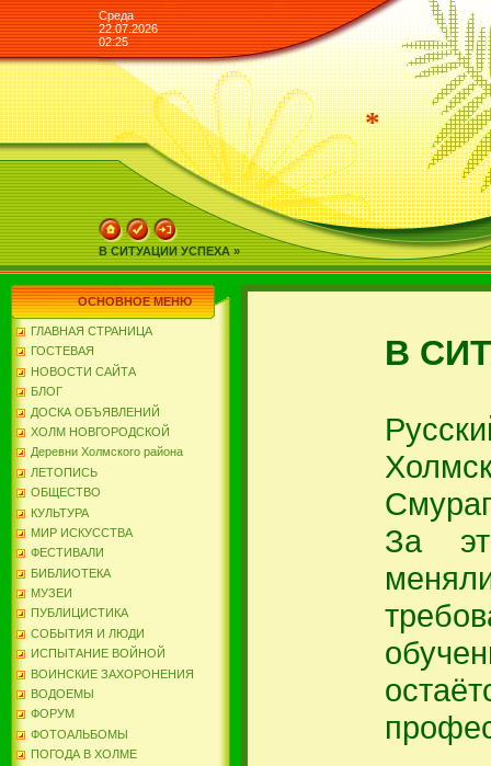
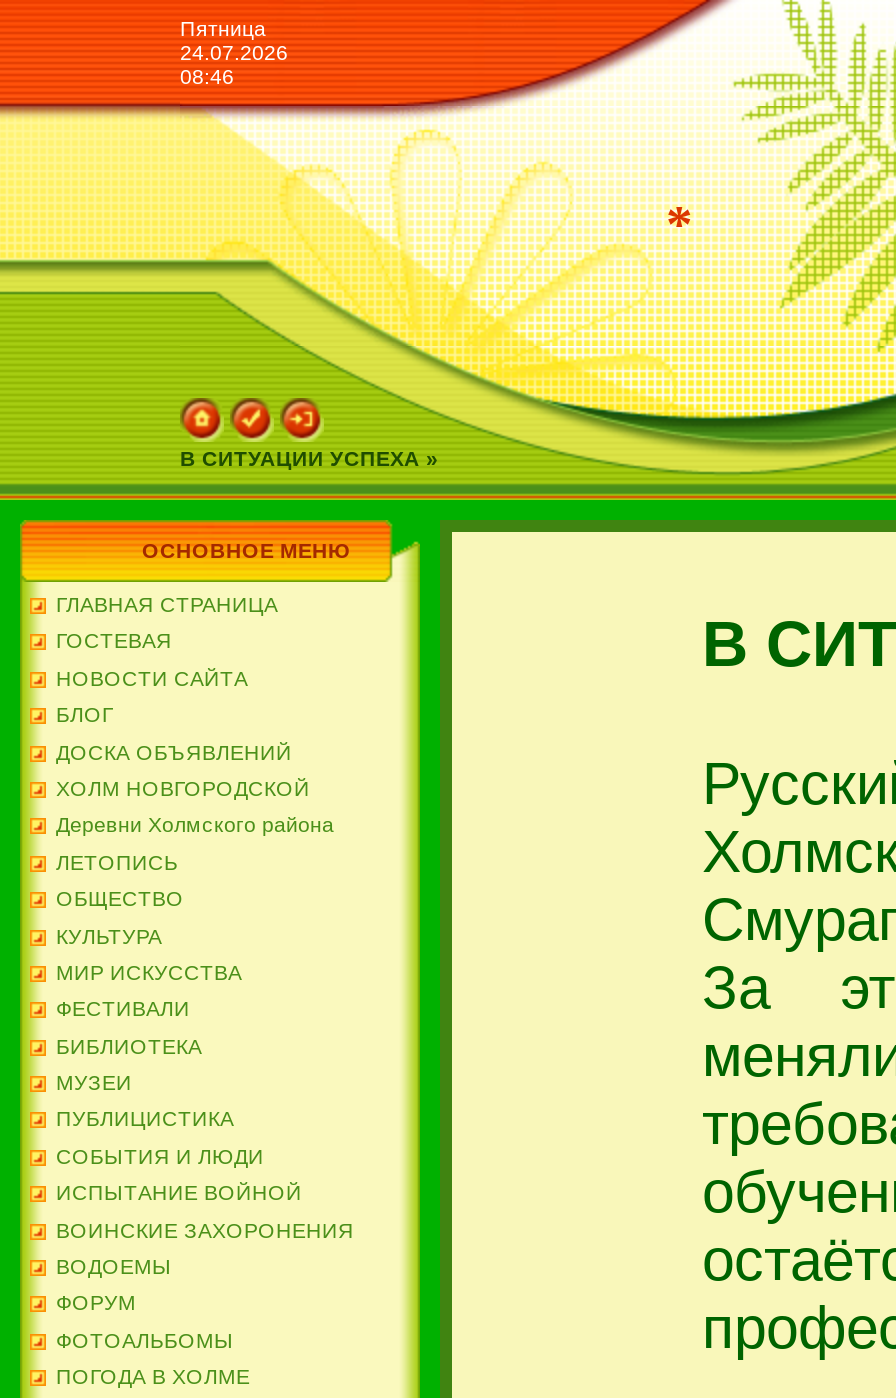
[99,9,158,48] Среда | 22.07.2026 | 02:25 -> [180,16,288,88] Пятница | 24.07.2026 | 08:46

